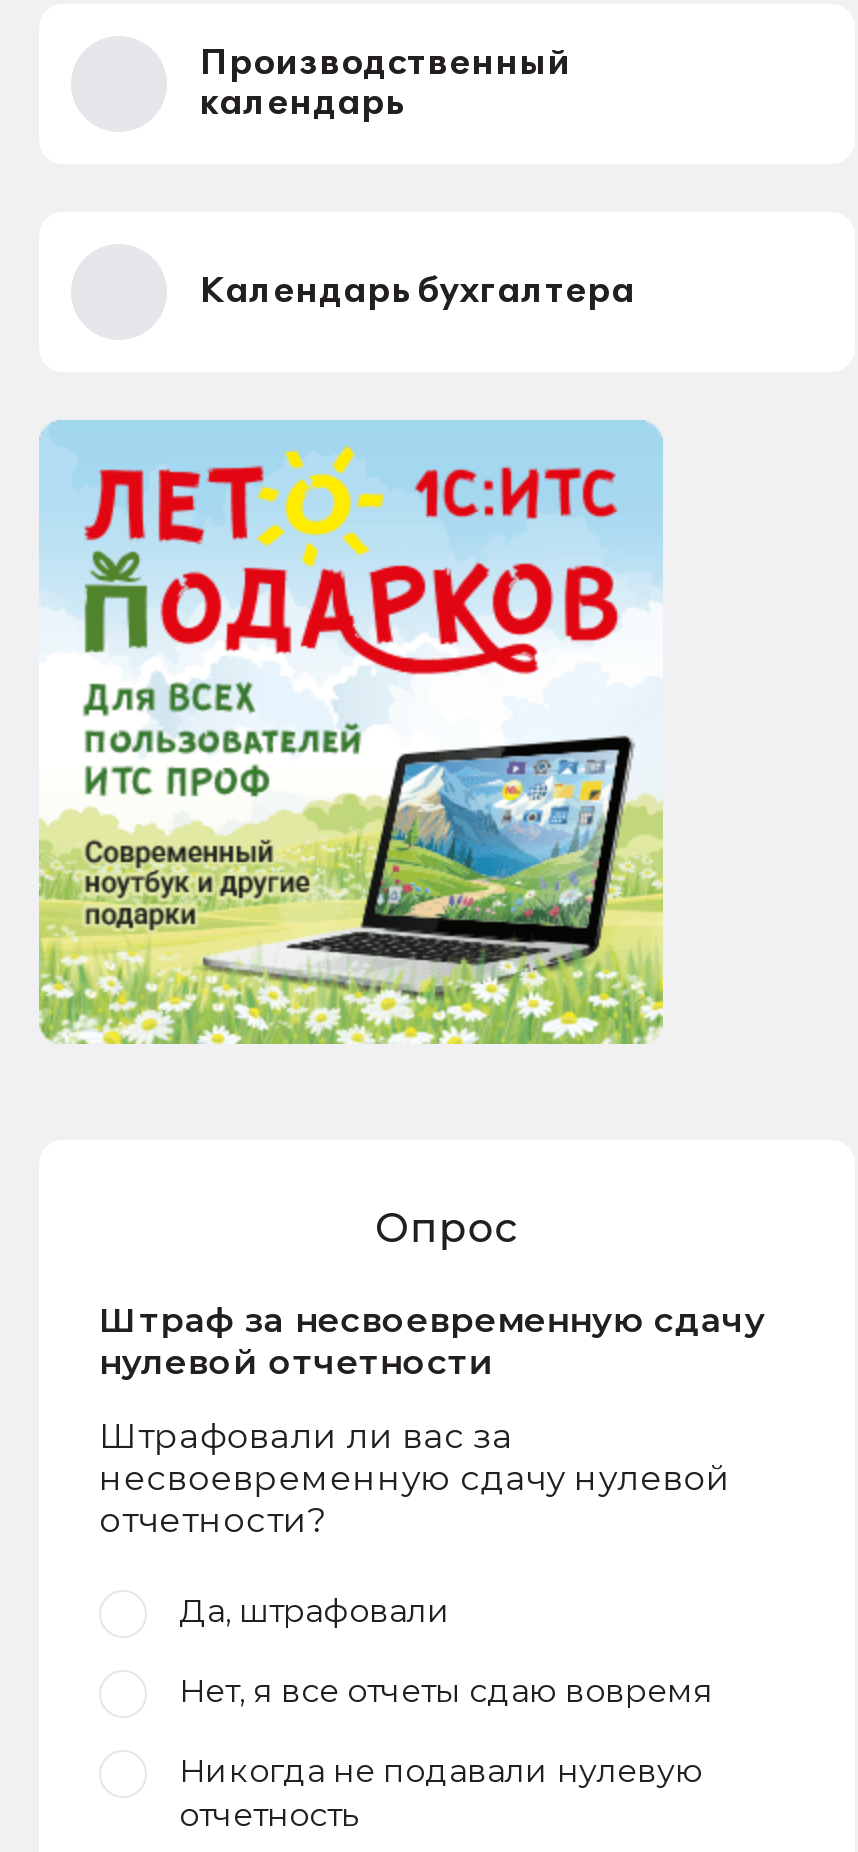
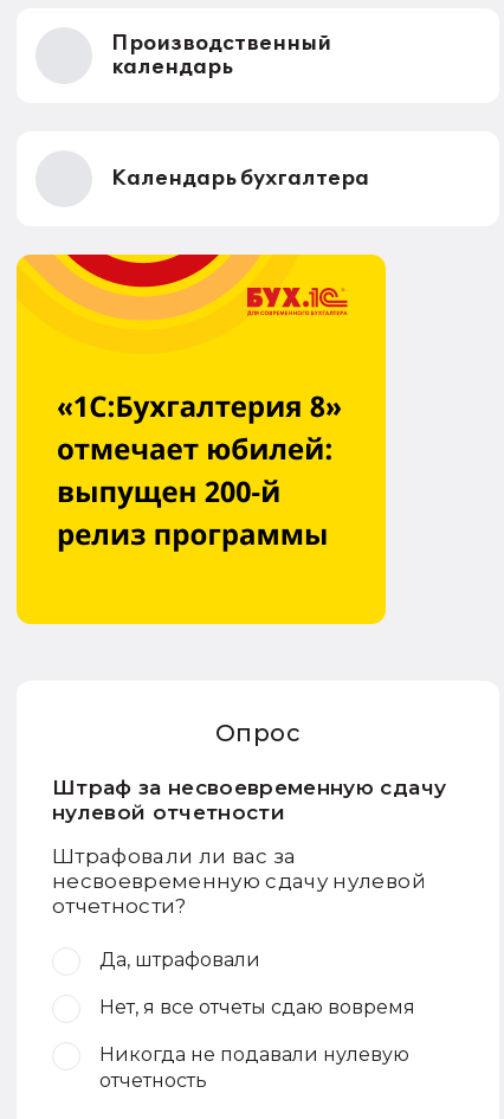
[37,420,665,1046] [image] -> [15,253,387,625] [image]

